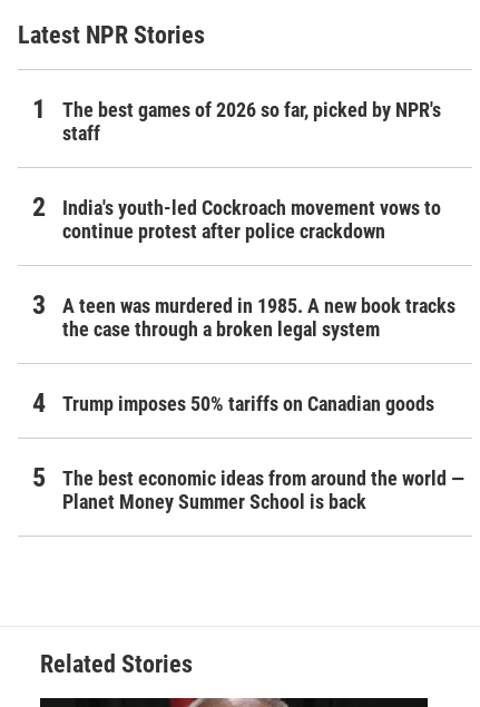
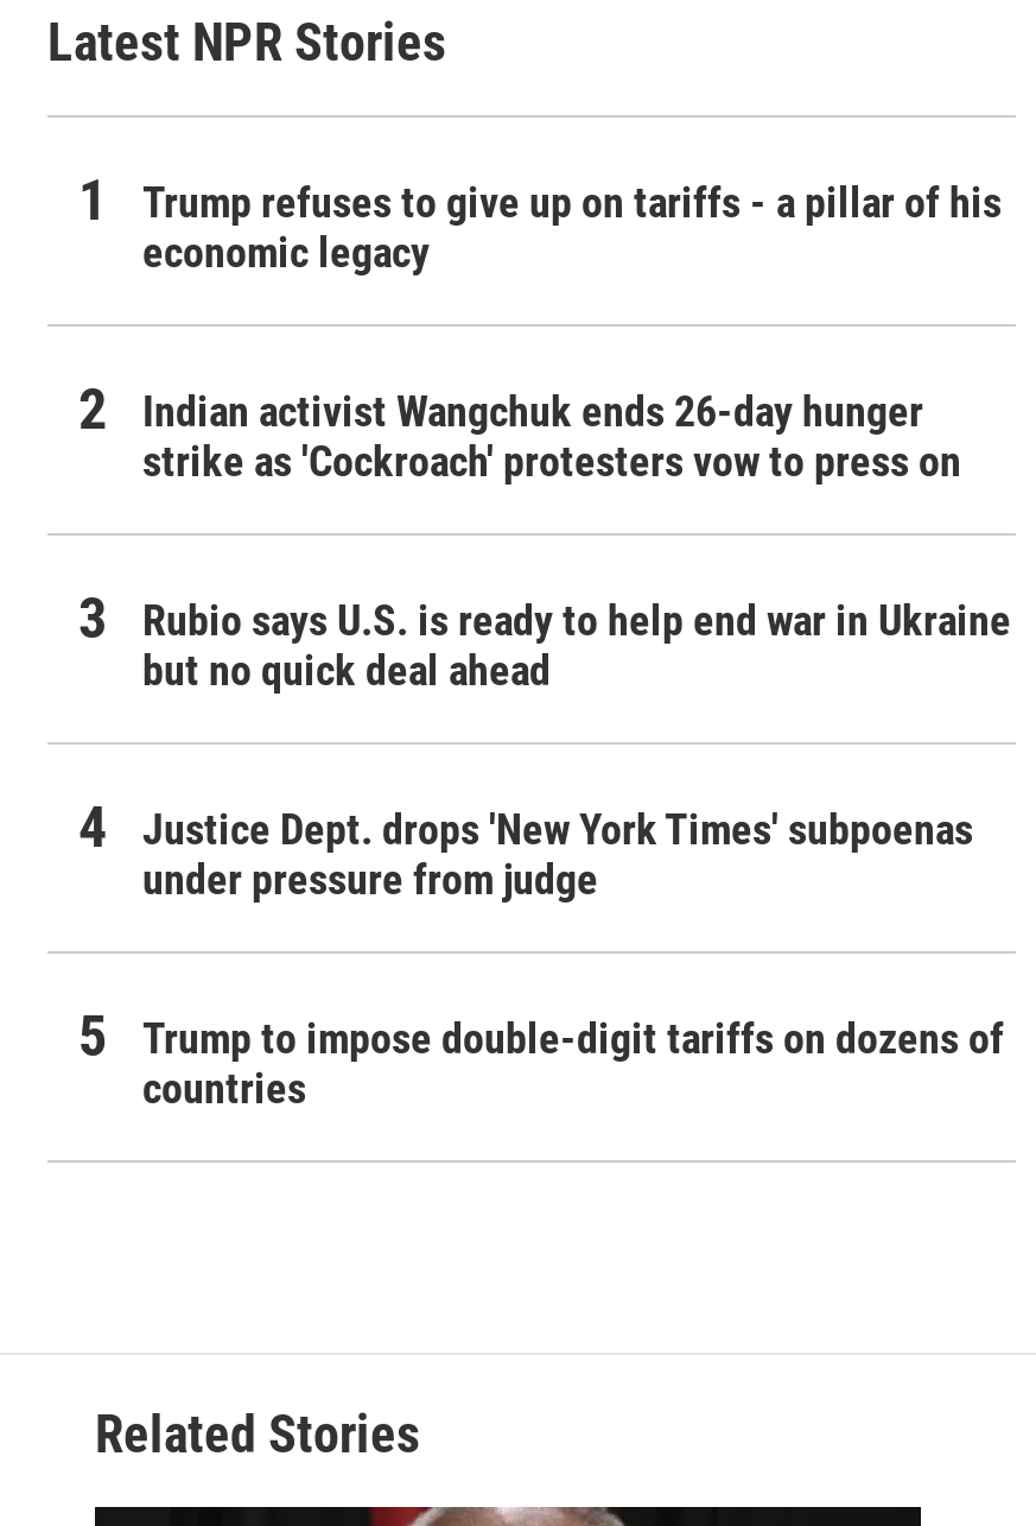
[62,98,441,145] The best games of 2026 so far, picked by NPR's | staff -> [142,178,1002,278] Trump refuses to give up on tariffs - a pillar of his | economic legacy
[62,196,441,243] India's youth-led Cockroach movement vows to | continue protest after police crackdown -> [142,387,961,487] Indian activist Wangchuk ends 26-day hunger | strike as 'Cockroach' protesters vow to press on
[62,294,455,341] A teen was murdered in 1985. A new book tracks | the case through a broken legal system -> [142,596,1011,696] Rubio says U.S. is ready to help end war in Ukraine | but no quick deal ahead
[62,392,434,416] Trump imposes 50% tariffs on Canadian goods -> [142,805,973,905] Justice Dept. drops 'New York Times' subpoenas | under pressure from judge
[62,467,464,514] The best economic ideas from around the world — | Planet Money Summer School is back -> [142,1014,1004,1114] Trump to impose double-digit tariffs on dozens of | countries

